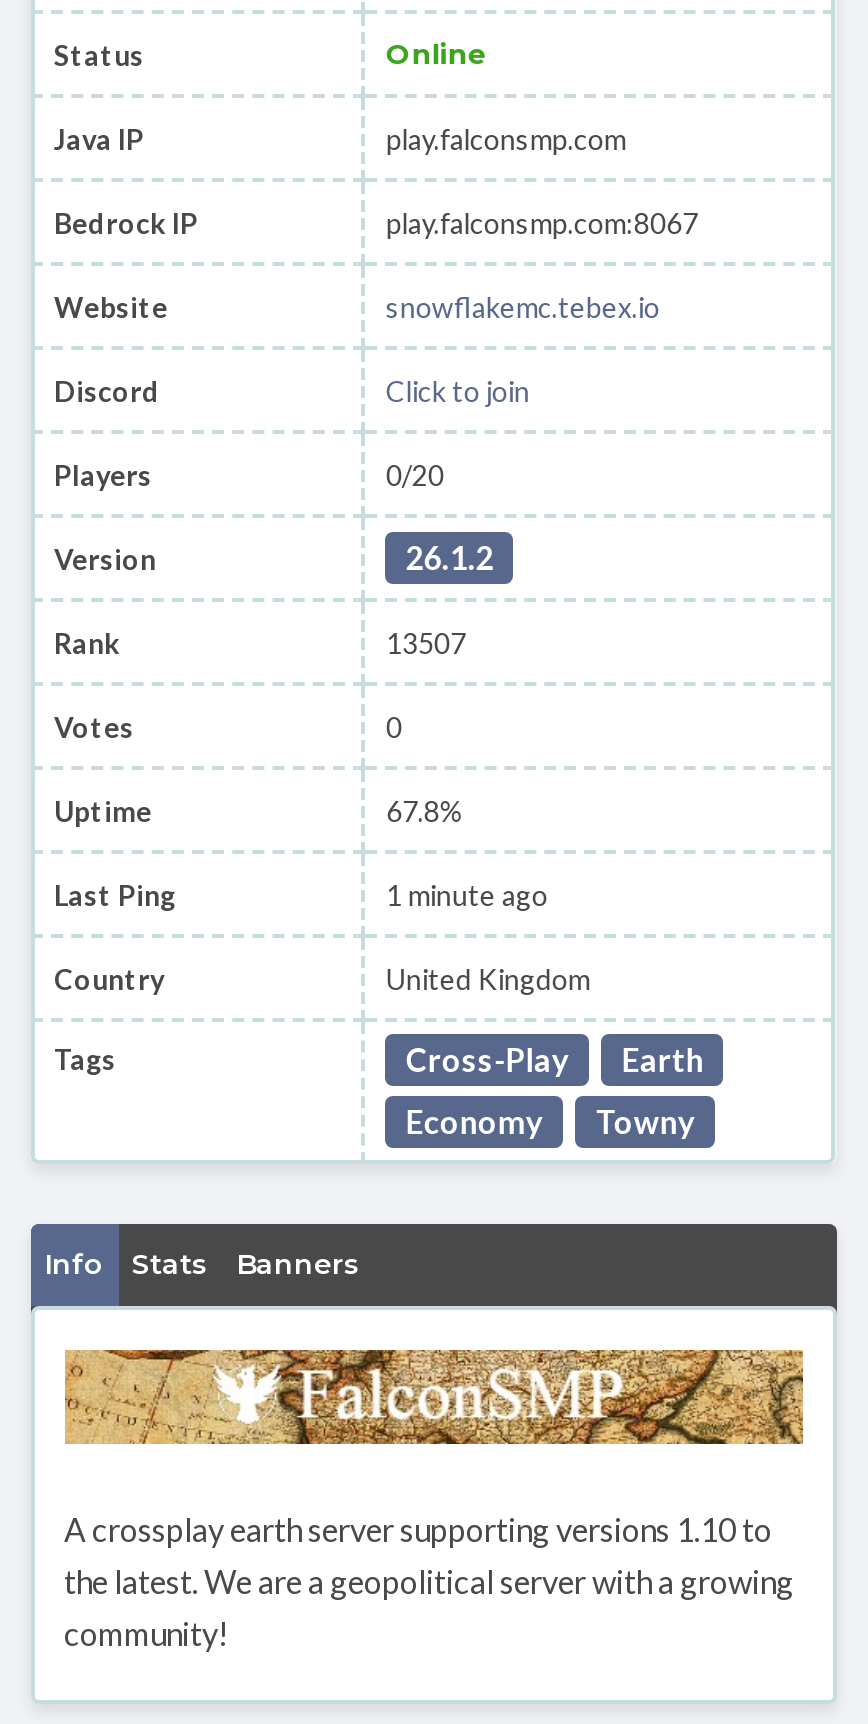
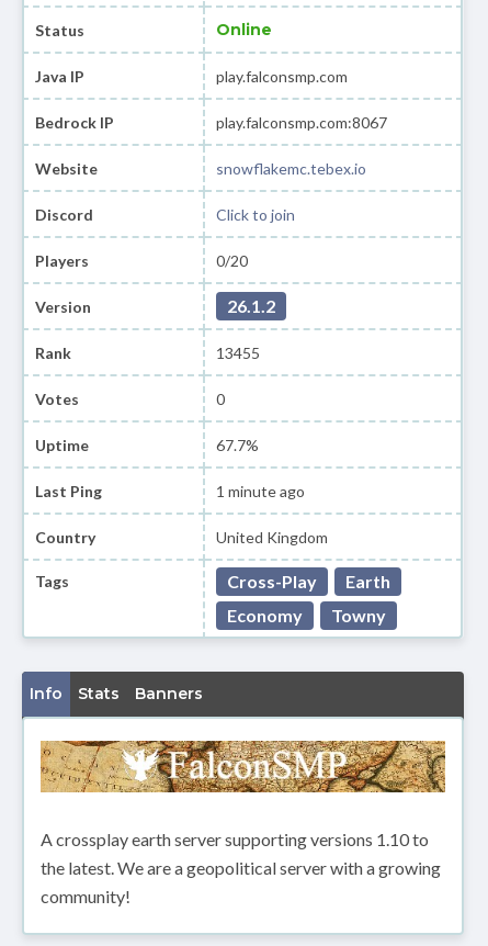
[386,625,466,659] 13507 -> [216,343,260,362] 13455
[386,793,464,827] 67.8% -> [216,435,259,454] 67.7%

